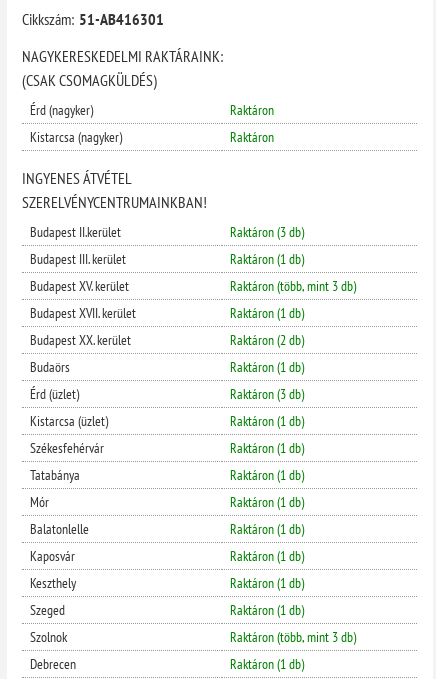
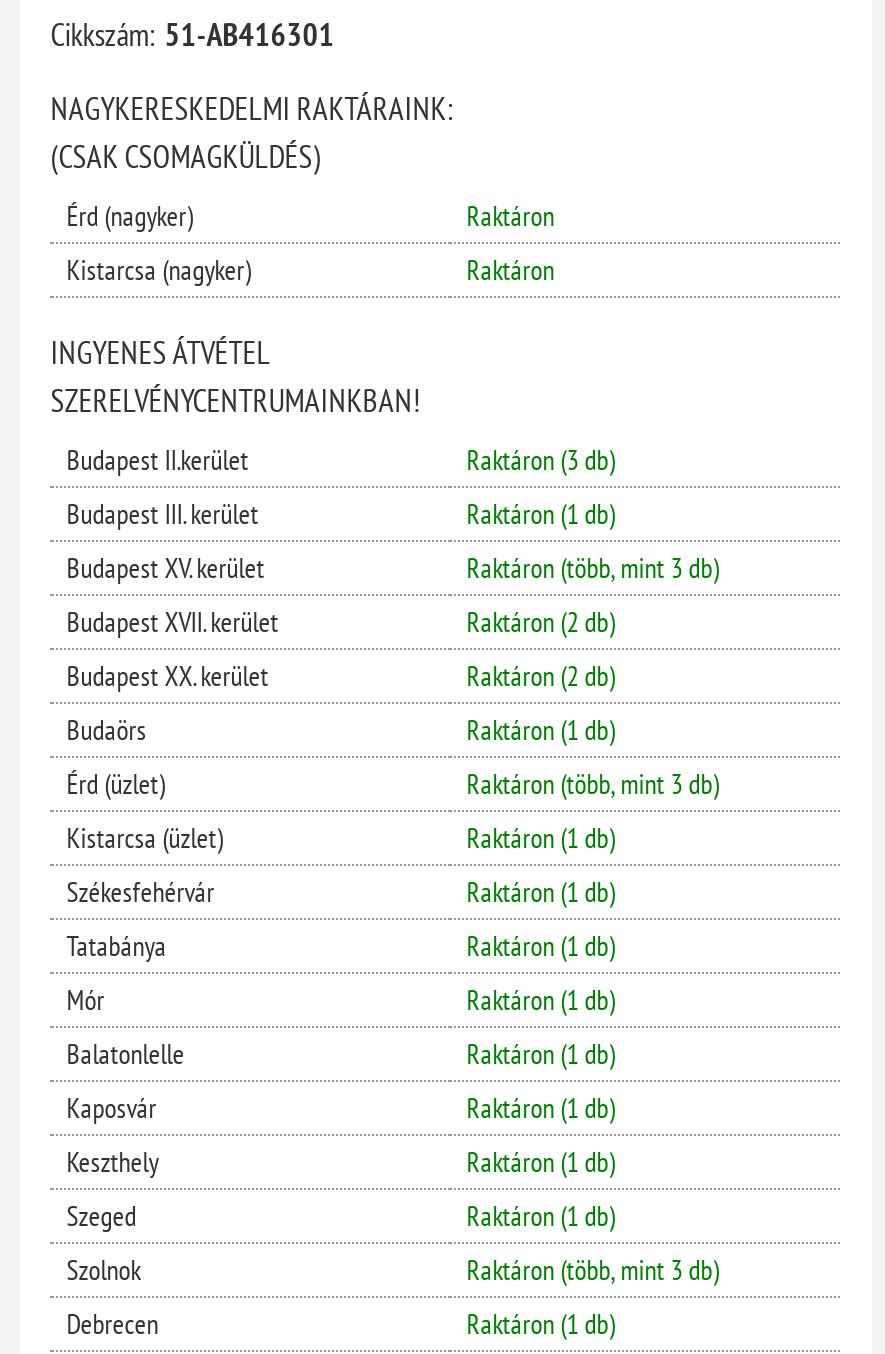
[230,304,304,322] Raktáron (1 db) -> [466,604,614,640] Raktáron (2 db)
[230,385,304,403] Raktáron (3 db) -> [466,766,718,802] Raktáron (több, mint 3 db)

